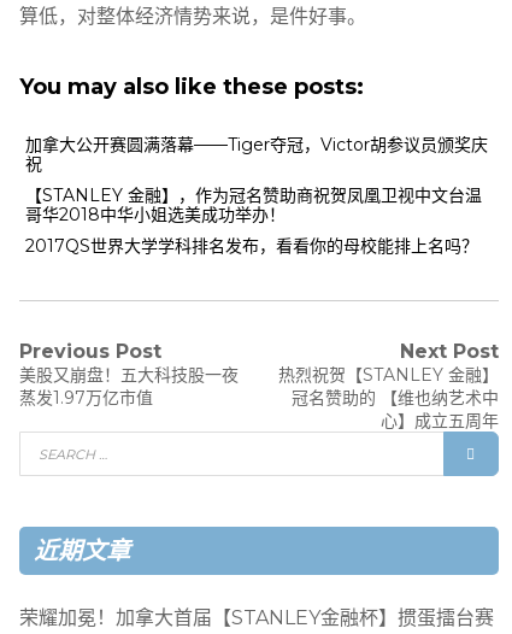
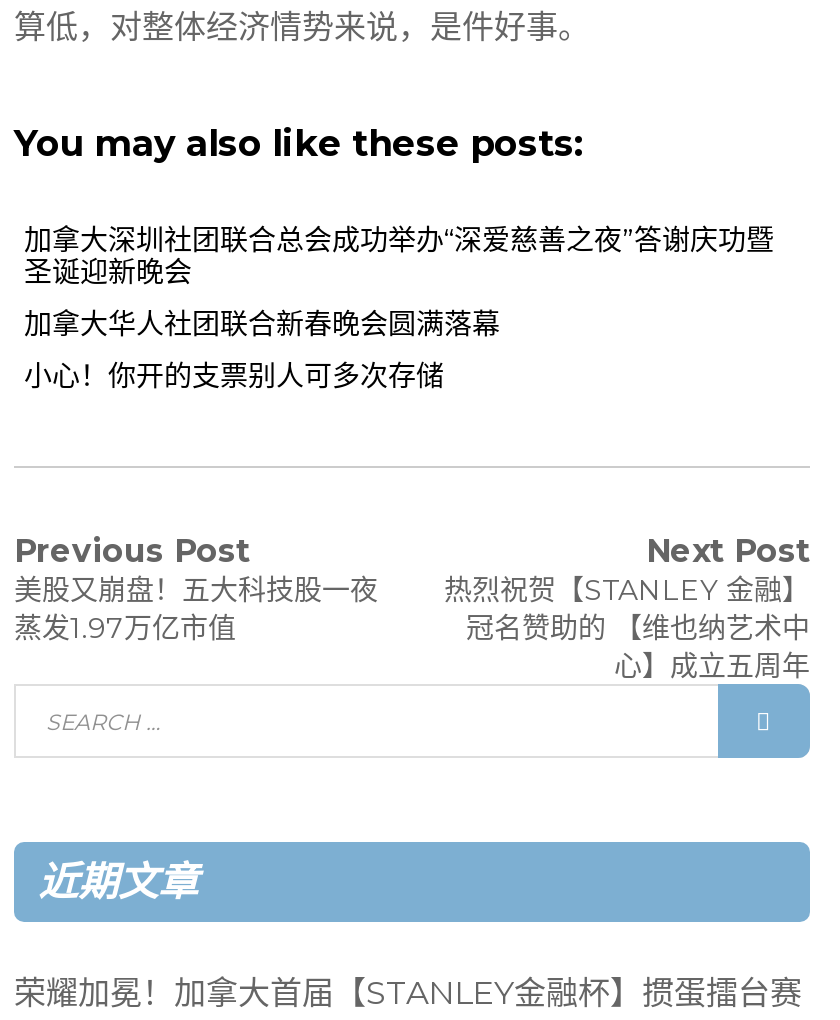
[25,134,488,257] 加拿大公开赛圆满落幕——Tiger夺冠，Victor胡参议员颁奖庆 | 祝 | 【STANLEY 金融】，作为冠名赞助商祝贺凤凰卫视中文台温 | 哥华2018中华小姐选美成功举办！ | 2017QS世界大学学科排名发布，看看你的母校能排上名吗？ -> [24,222,774,394] 加拿大深圳社团联合总会成功举办“深爱慈善之夜”答谢庆功暨 | 圣诞迎新晚会 | 加拿大华人社团联合新春晚会圆满落幕 | 小心！你开的支票别人可多次存储

